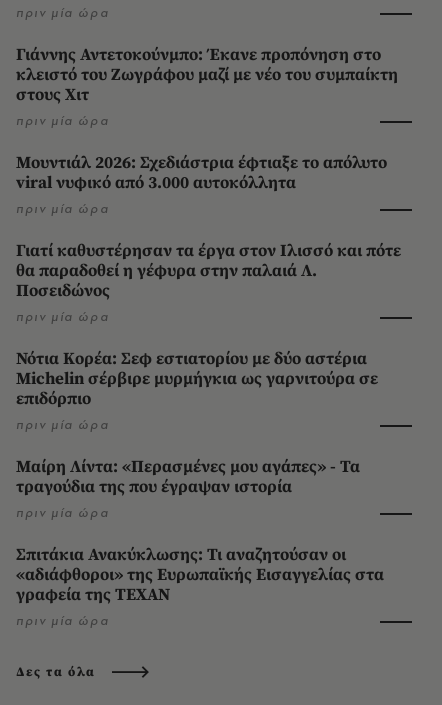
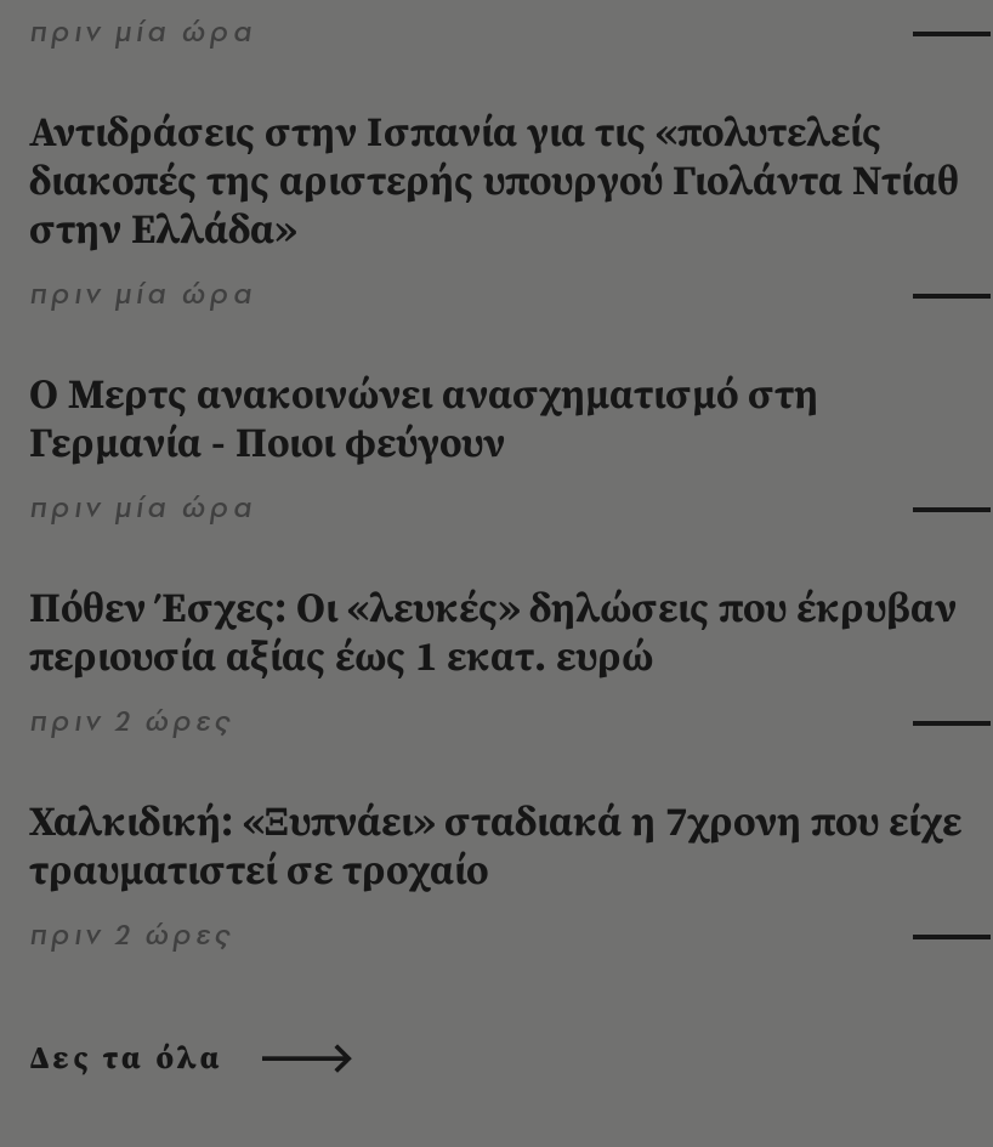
[16,44,398,106] Γιάννης Αντετοκούνμπο: Έκανε προπόνηση στο | κλειστό του Ζωγράφου μαζί με νέο του συμπαίκτη | στους Χιτ -> [29,107,959,257] Αντιδράσεις στην Ισπανία για τις «πολυτελείς | διακοπές της αριστερής υπουργού Γιολάντα Ντίαθ | στην Ελλάδα»
[16,152,387,194] Μουντιάλ 2026: Σχεδιάστρια έφτιαξε το απόλυτο | viral νυφικό από 3.000 αυτοκόλλητα -> [29,369,818,471] Ο Μερτς ανακοινώνει ανασχηματισμό στη | Γερμανία - Ποιοι φεύγουν
[16,240,401,629] Γιατί καθυστέρησαν τα έργα στον Ιλισσό και πότε | θα παραδοθεί η γέφυρα στην παλαιά Λ. | Ποσειδώνος | πριν μία ώρα | Νότια Κορέα: Σεφ εστιατορίου με δύο αστέρια | Michelin σέρβιρε μυρμήγκια ως γαρνιτούρα σε | επιδόρπιο | πριν μία ώρα | Μαίρη Λίντα: «Περασμένες μου αγάπες» - Τα | τραγούδια της που έγραψαν ιστορία | πριν μία ώρα | Σπιτάκια Ανακύκλωσης: Τι αναζητούσαν οι | «αδιάφθοροι» της Ευρωπαϊκής Εισαγγελίας στα | γραφεία της ΤΕΧΑΝ | πριν μία ώρα -> [29,583,961,954] Πόθεν Έσχες: Οι «λευκές» δηλώσεις που έκρυβαν | περιουσία αξίας έως 1 εκατ. ευρώ | πριν 2 ώρες | Χαλκιδική: «Ξυπνάει» σταδιακά η 7χρονη που είχε | τραυματιστεί σε τροχαίο | πριν 2 ώρες

